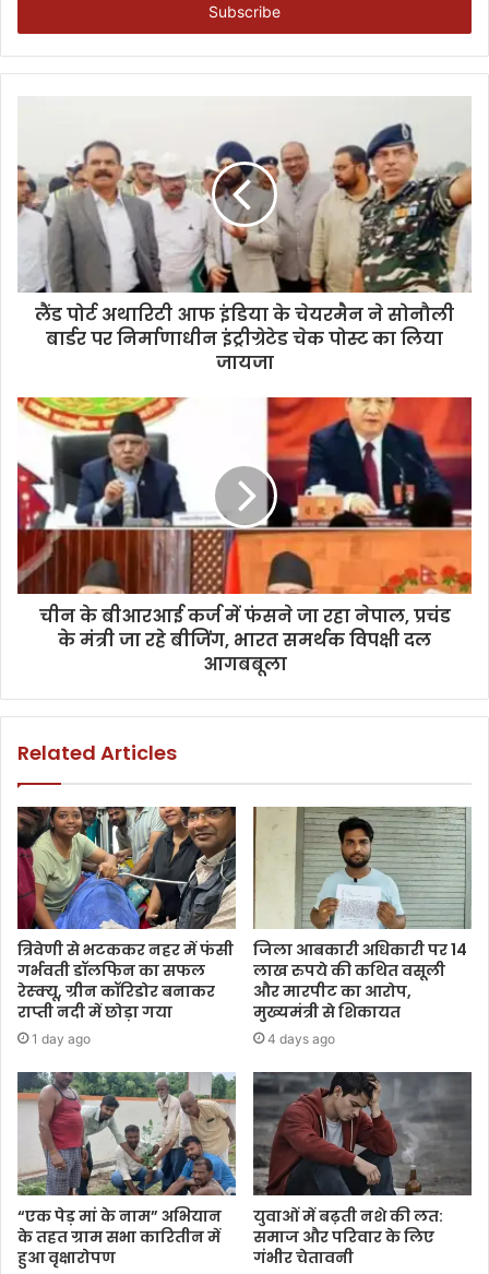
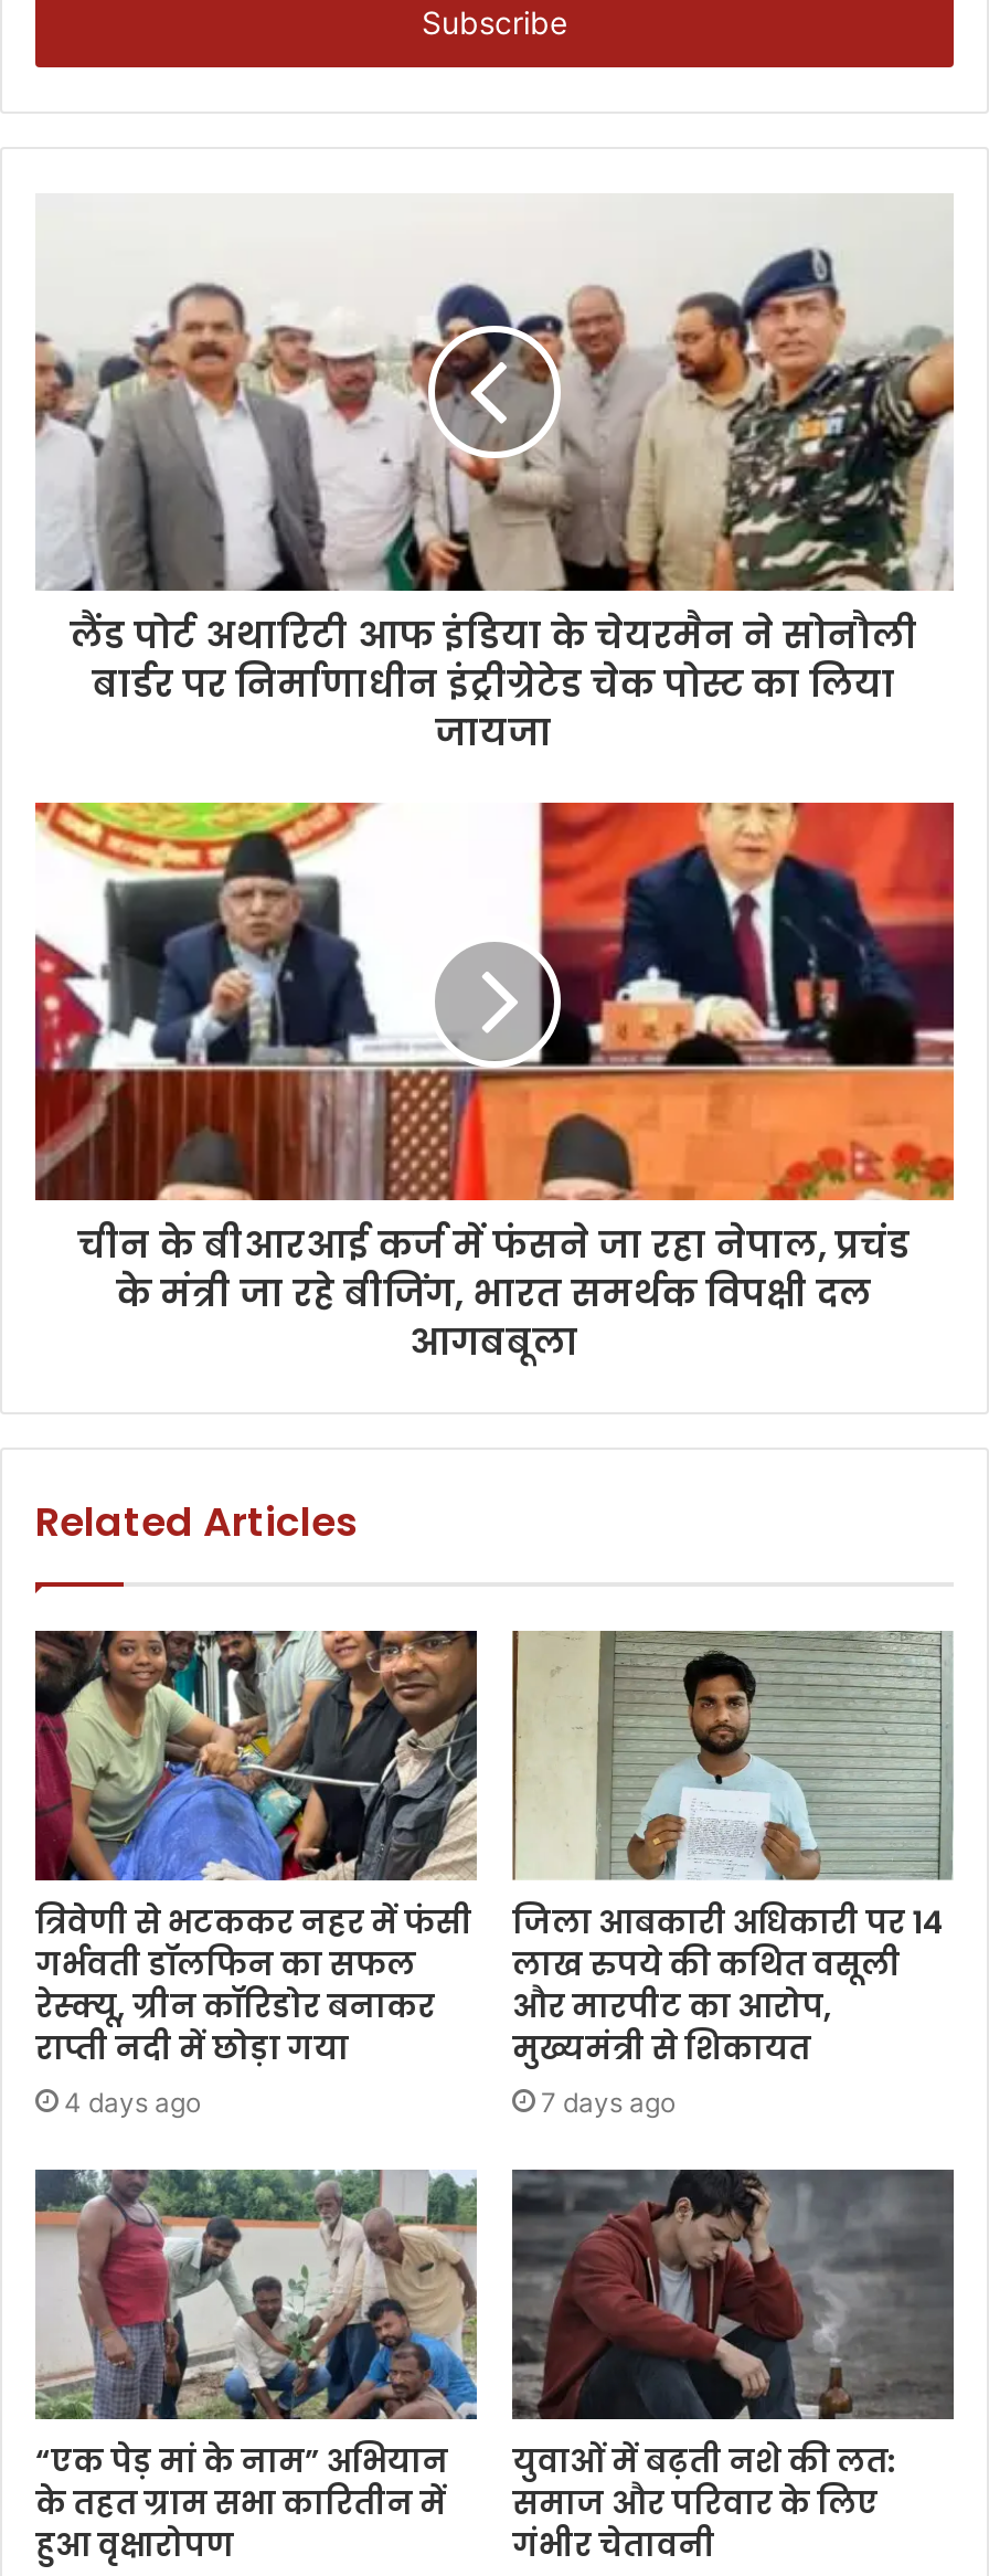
[32,1031,91,1047] 1 day ago -> [64,2086,201,2119] 4 days ago
[267,1031,335,1047] 4 days ago -> [541,2086,676,2119] 7 days ago

